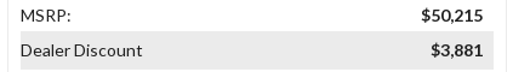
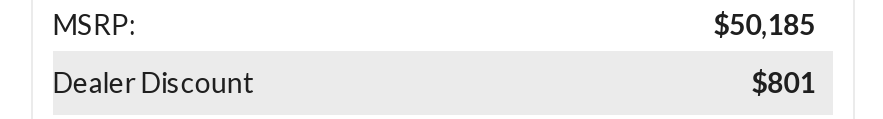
[421,4,494,25] $50,215 -> [713,7,833,41] $50,185
[431,39,494,60] $3,881 -> [751,65,833,99] $801

